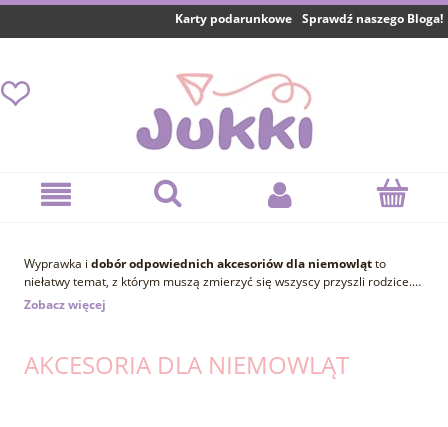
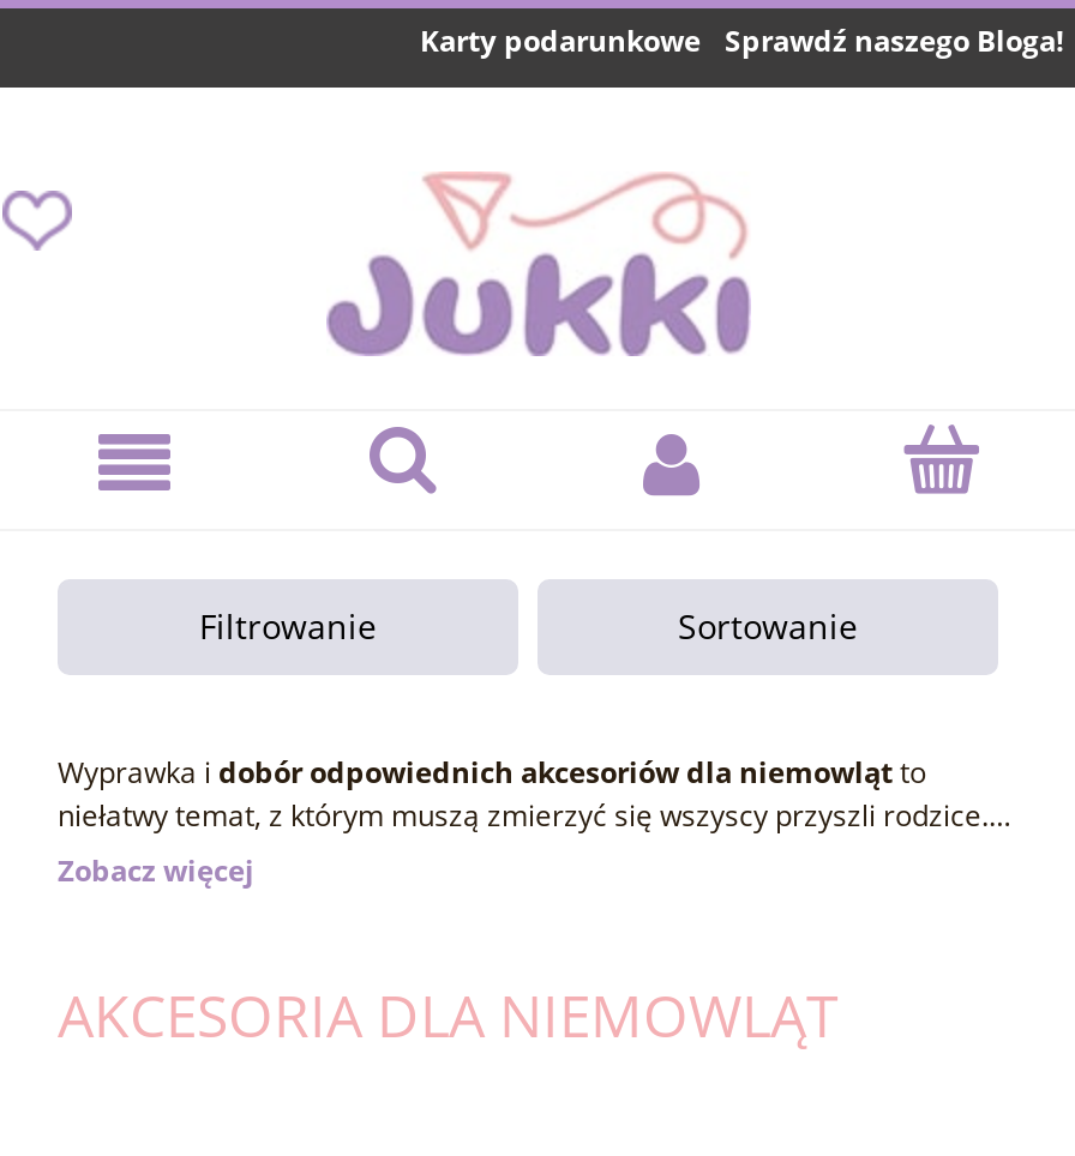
none -> [199,603,858,649] Filtrowanie | Sortowanie

